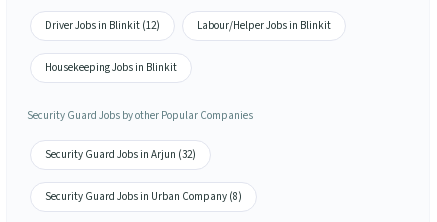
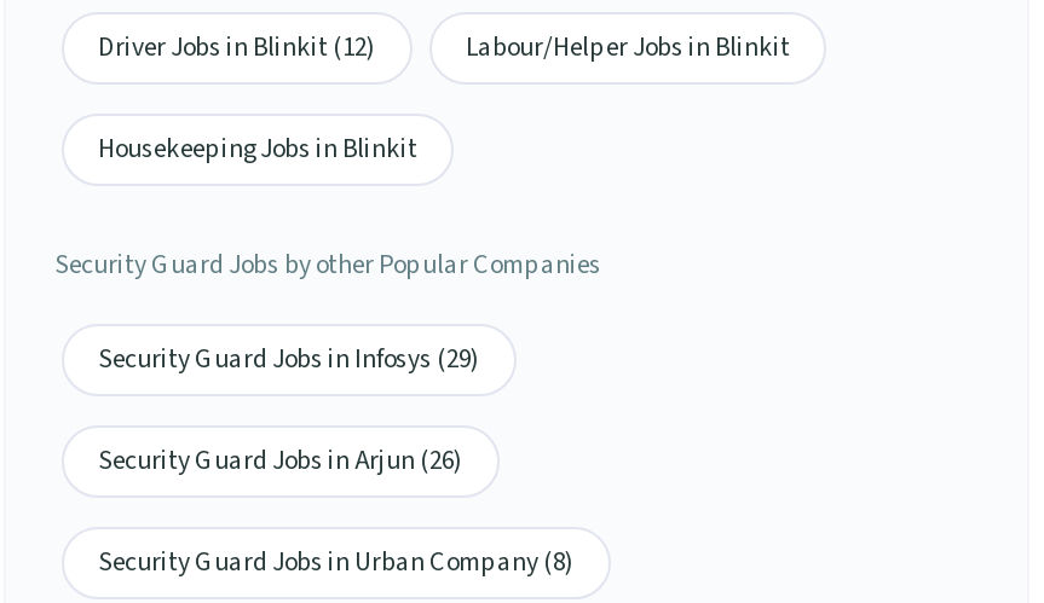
[45,147,196,162] Security Guard Jobs in Arjun (32) -> [98,342,480,479] Security Guard Jobs in Infosys (29) | Security Guard Jobs in Arjun (26)

